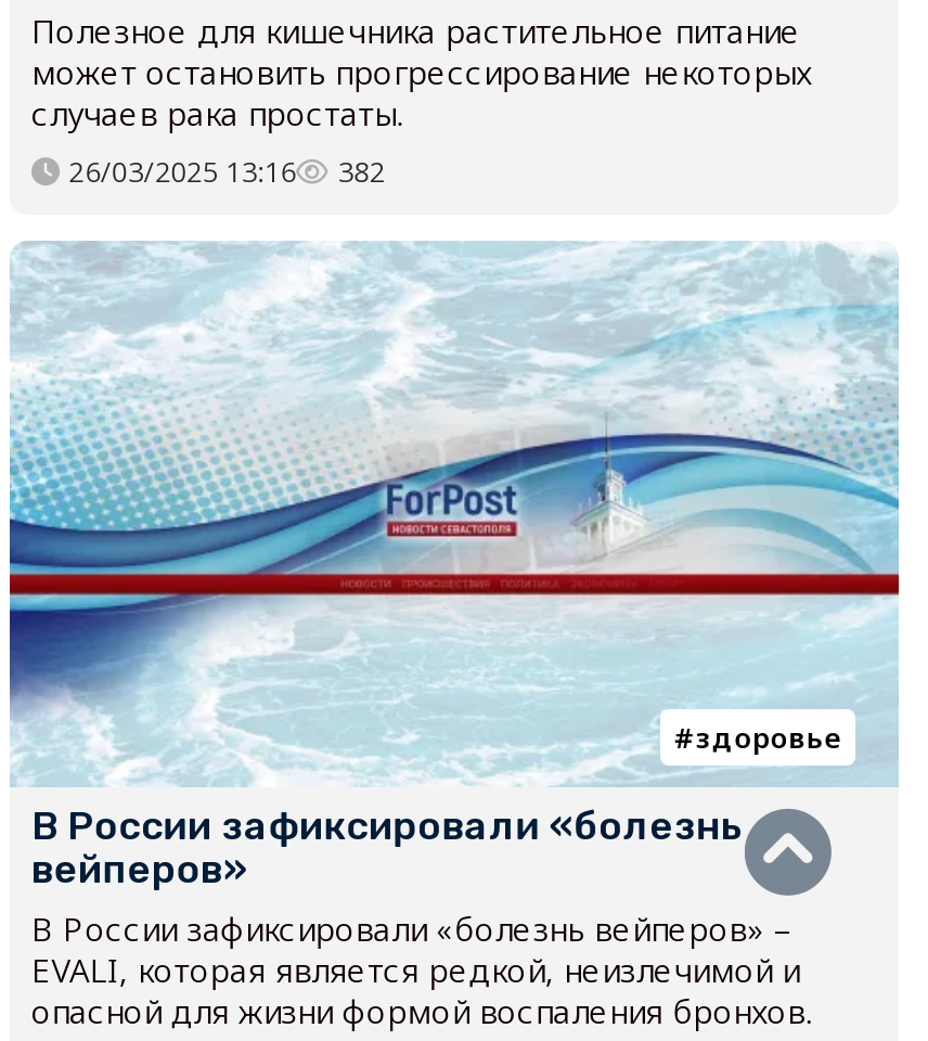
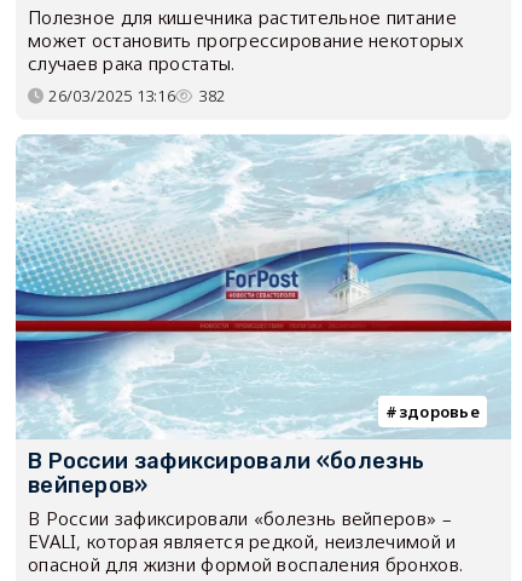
[743,807,834,898] [image] -> none

